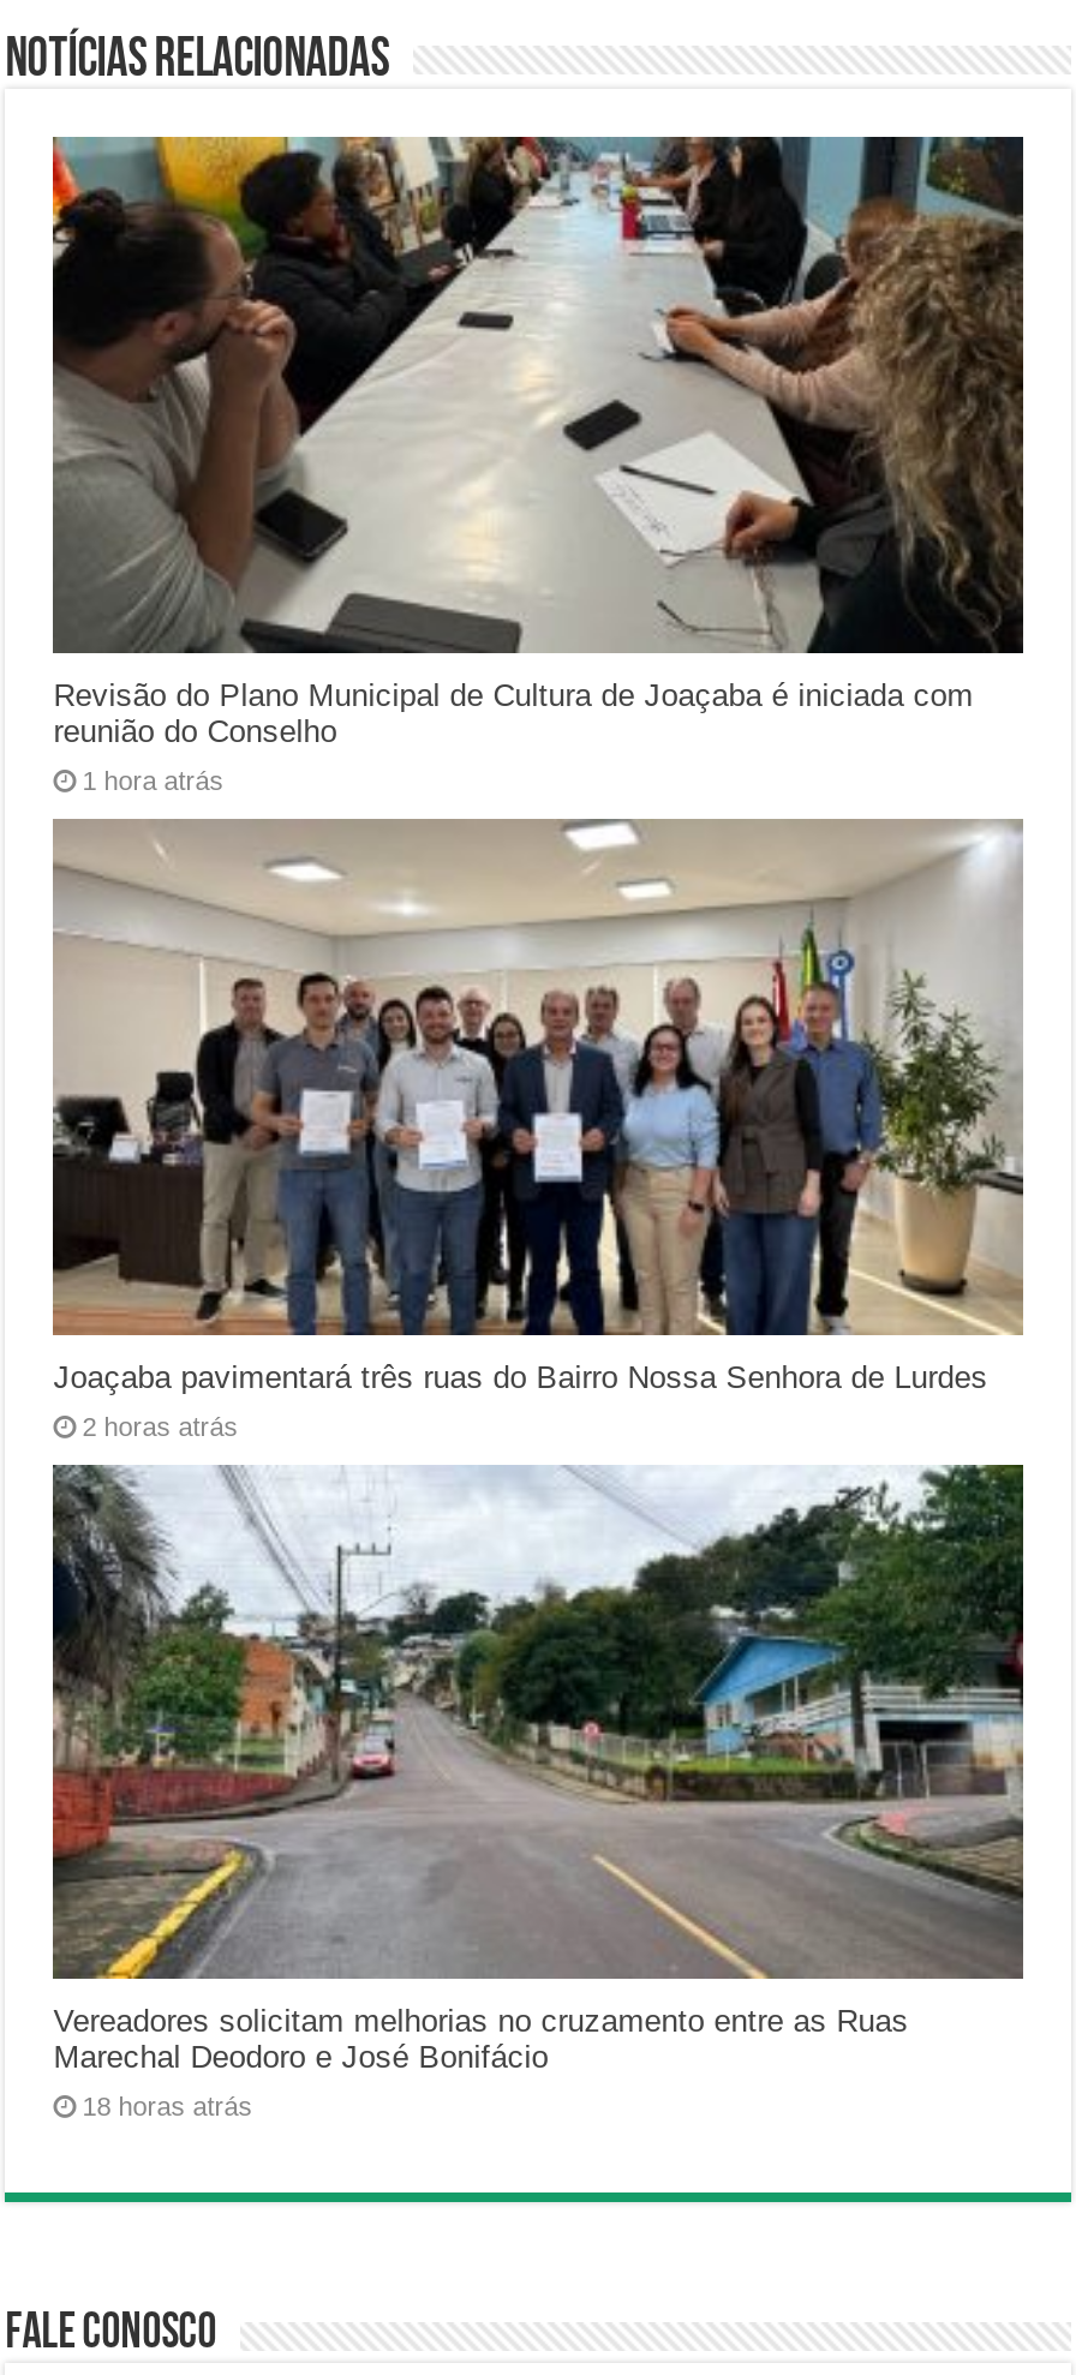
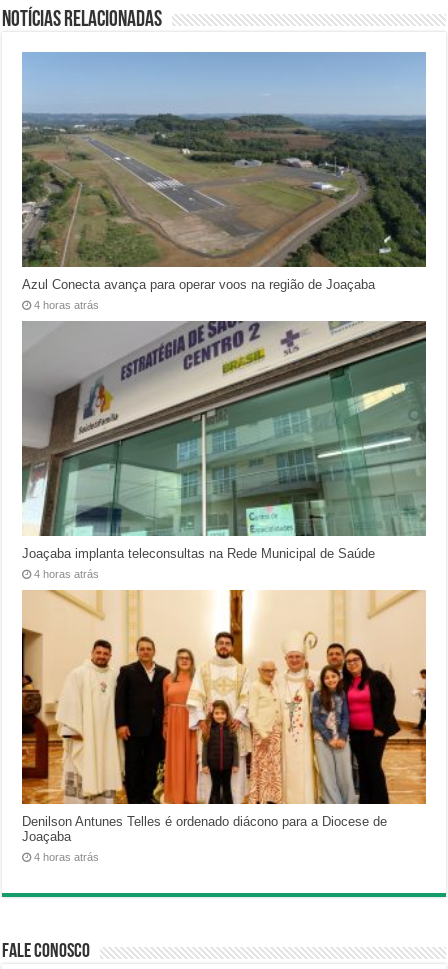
[50,134,1026,749] [image] | Revisão do Plano Municipal de Cultura de Joaçaba é iniciada com | reunião do Conselho -> [21,51,427,292] [image] | Azul Conecta avança para operar voos na região de Joaçaba
[82,766,224,794] 1 hora atrás -> [34,299,99,311] 4 horas atrás
[50,819,1023,1394] [image] | Joaçaba pavimentará três ruas do Bairro Nossa Senhora de Lurdes -> [21,321,426,560] [image] | Joaçaba implanta teleconsultas na Rede Municipal de Saúde
[82,1411,238,1440] 2 horas atrás -> [34,567,99,579] 4 horas atrás
[50,1462,1026,2076] [image] | Vereadores solicitam melhorias no cruzamento entre as Ruas | Marechal Deodoro e José Bonifácio -> [21,589,427,844] [image] | Denilson Antunes Telles é ordenado diácono para a Diocese de | Joaçaba
[82,2092,253,2121] 18 horas atrás -> [34,851,99,863] 4 horas atrás

